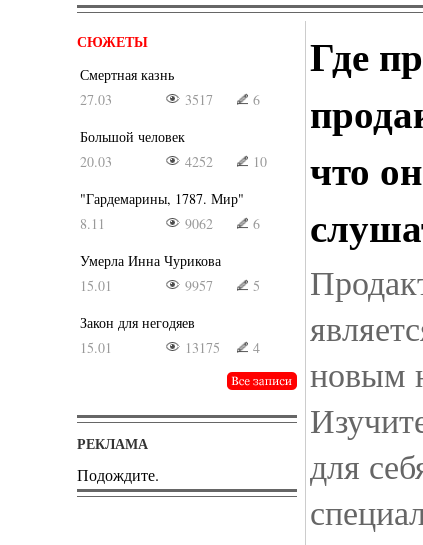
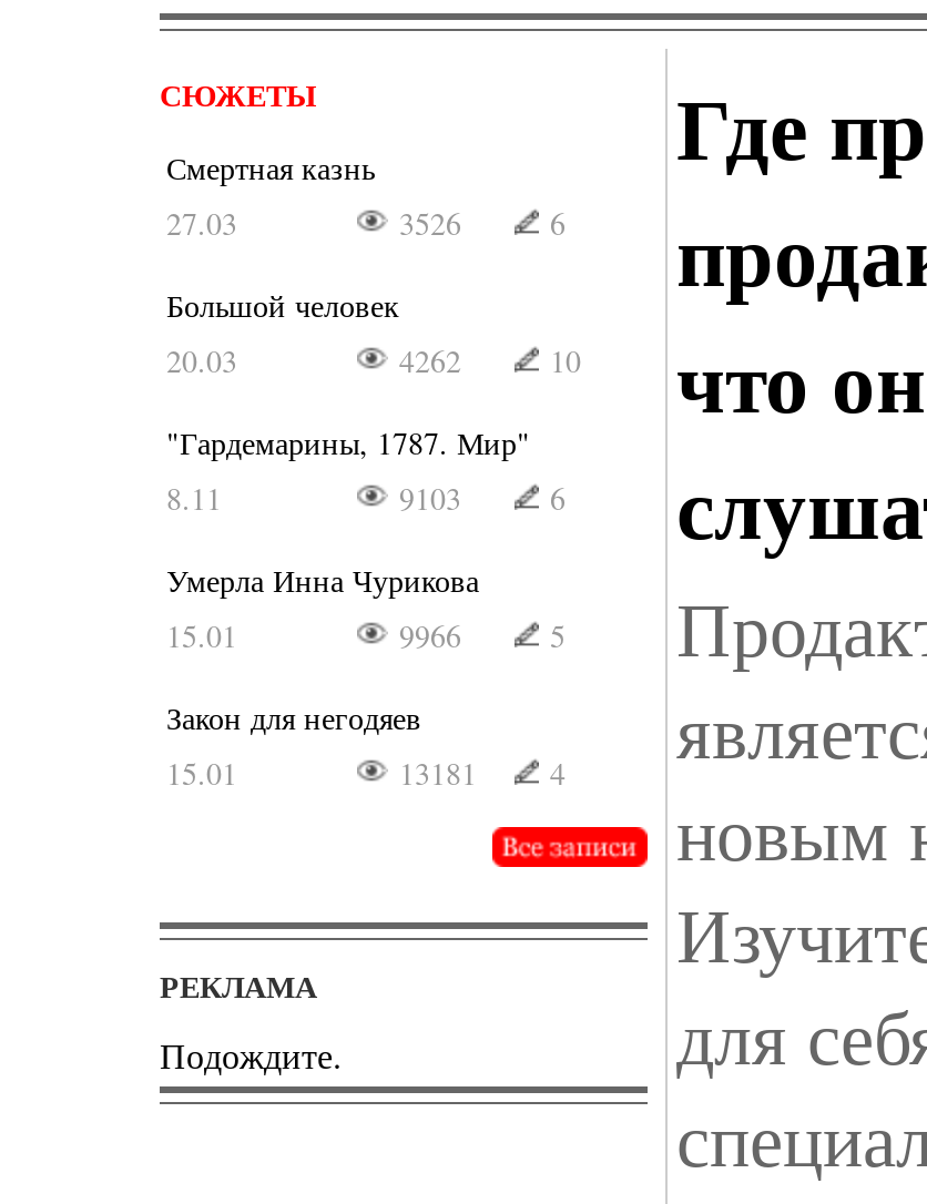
[180,90,260,109] 3517 6 -> [388,202,566,244] 3526 6
[180,152,267,171] 4252 10 -> [388,339,581,381] 4262 10
[180,214,260,233] 9062 6 -> [388,477,566,519] 9103 6
[180,276,260,295] 9957 5 -> [388,614,566,656] 9966 5
[180,338,260,357] 13175 4 -> [388,752,566,794] 13181 4

